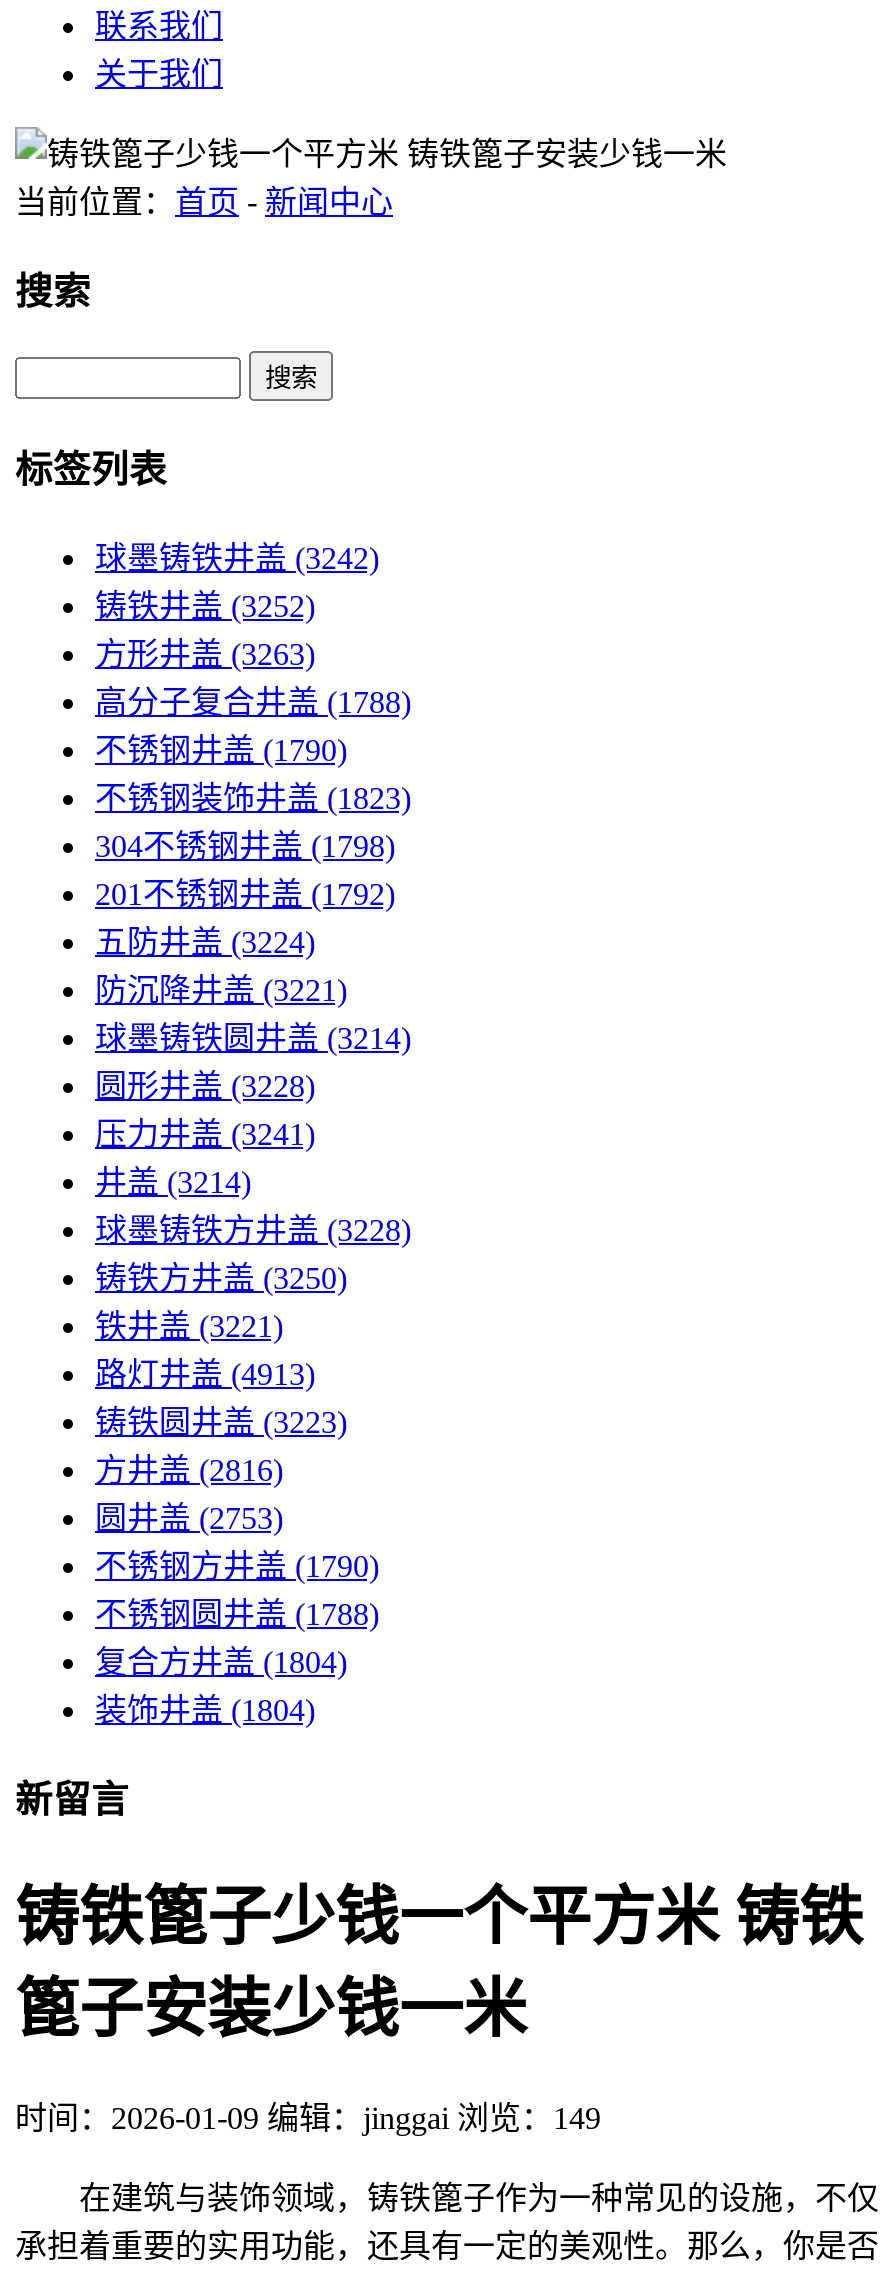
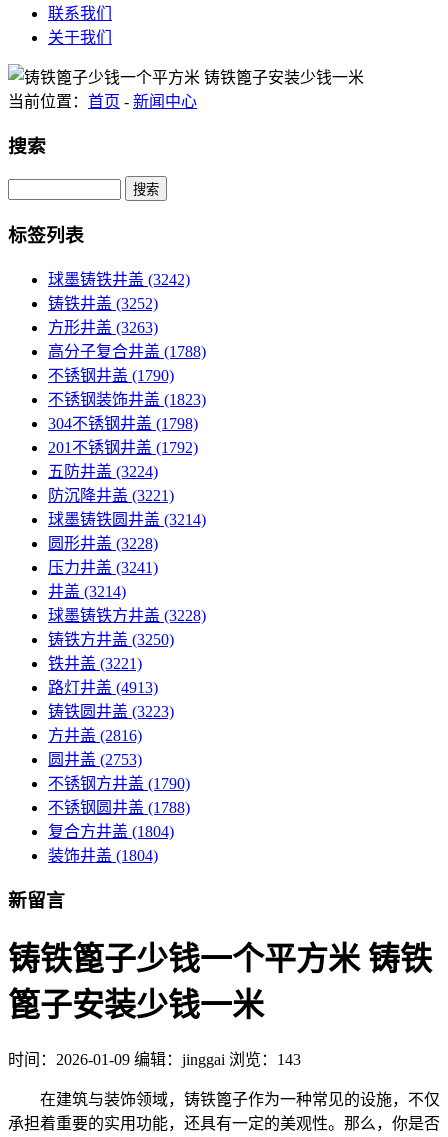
[15,2102,601,2136] 时间：2026-01-09 编辑：jinggai 浏览：149 -> [8,1051,301,1068] 时间：2026-01-09 编辑：jinggai 浏览：143

